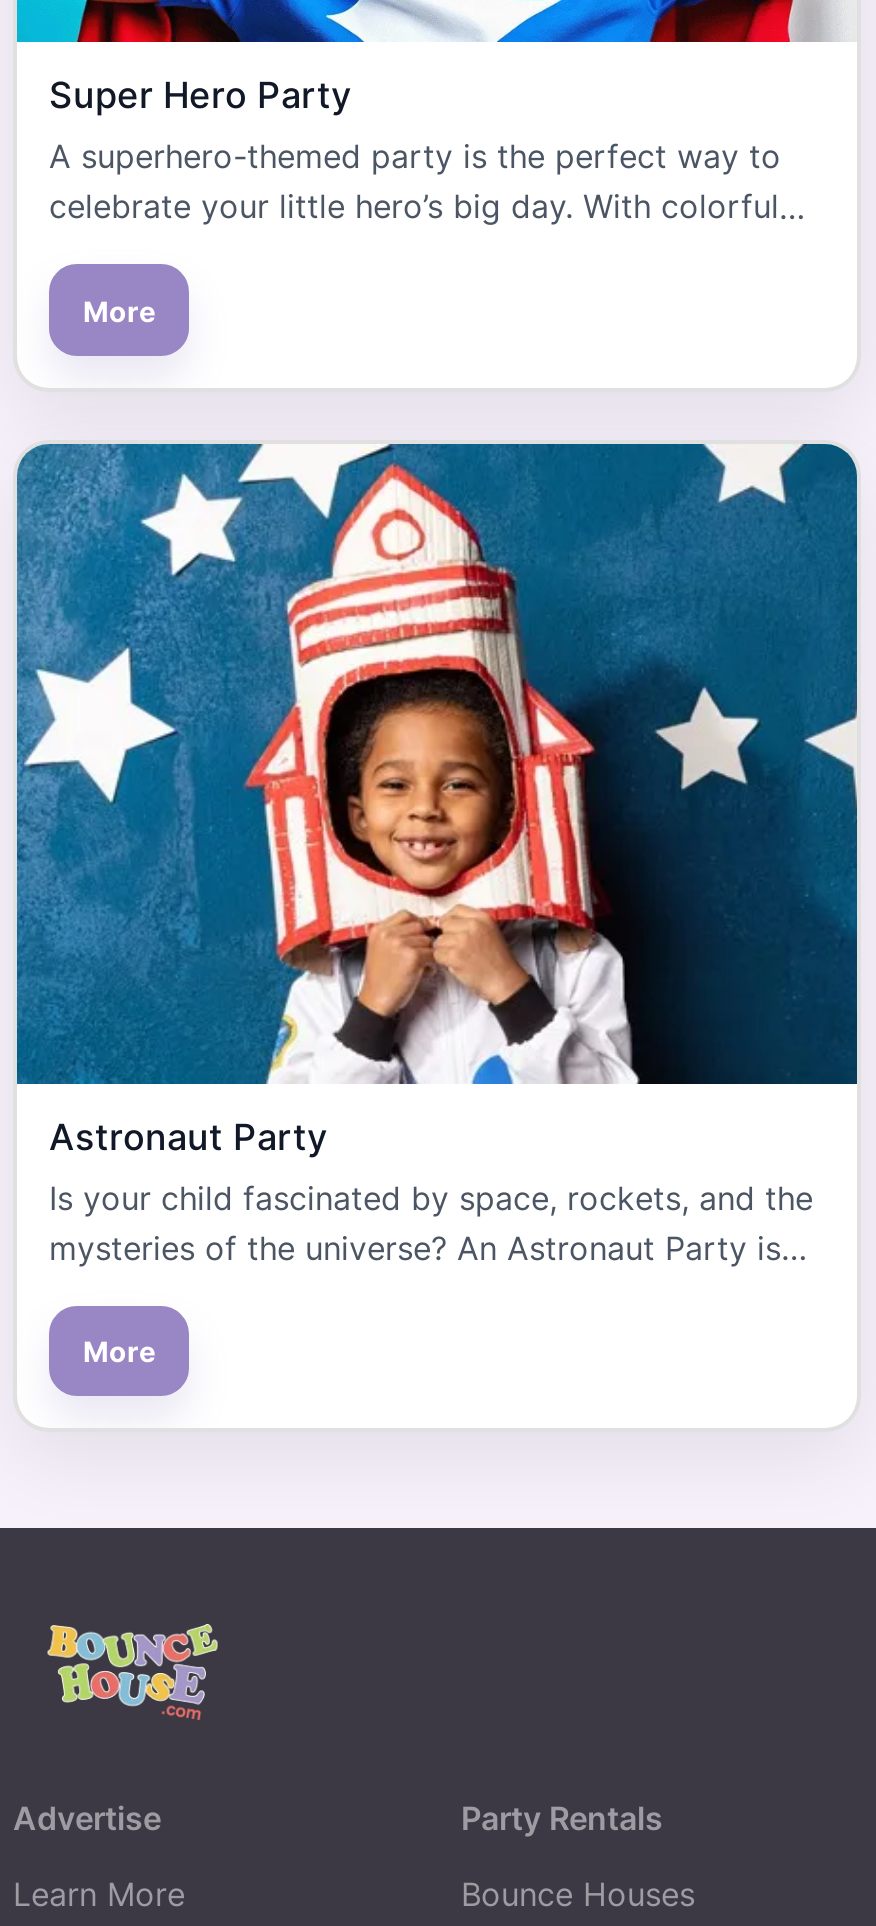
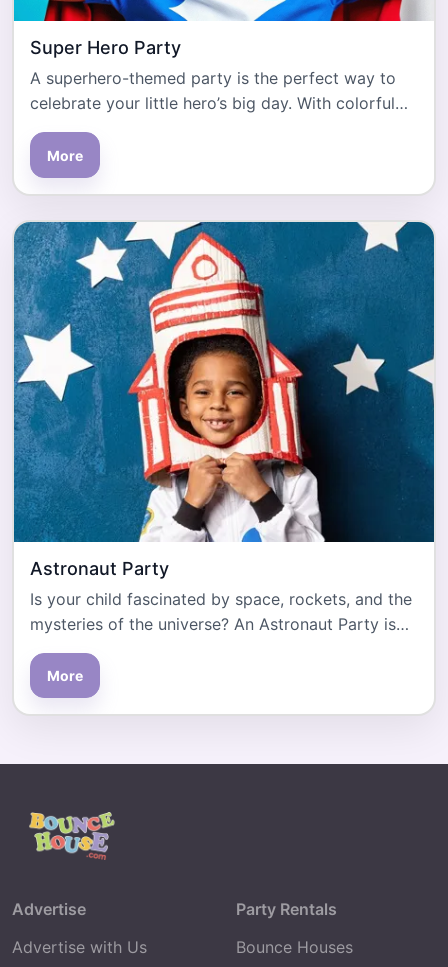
[13,1874,185,1914] Learn More -> [12,937,147,957] Advertise with Us

